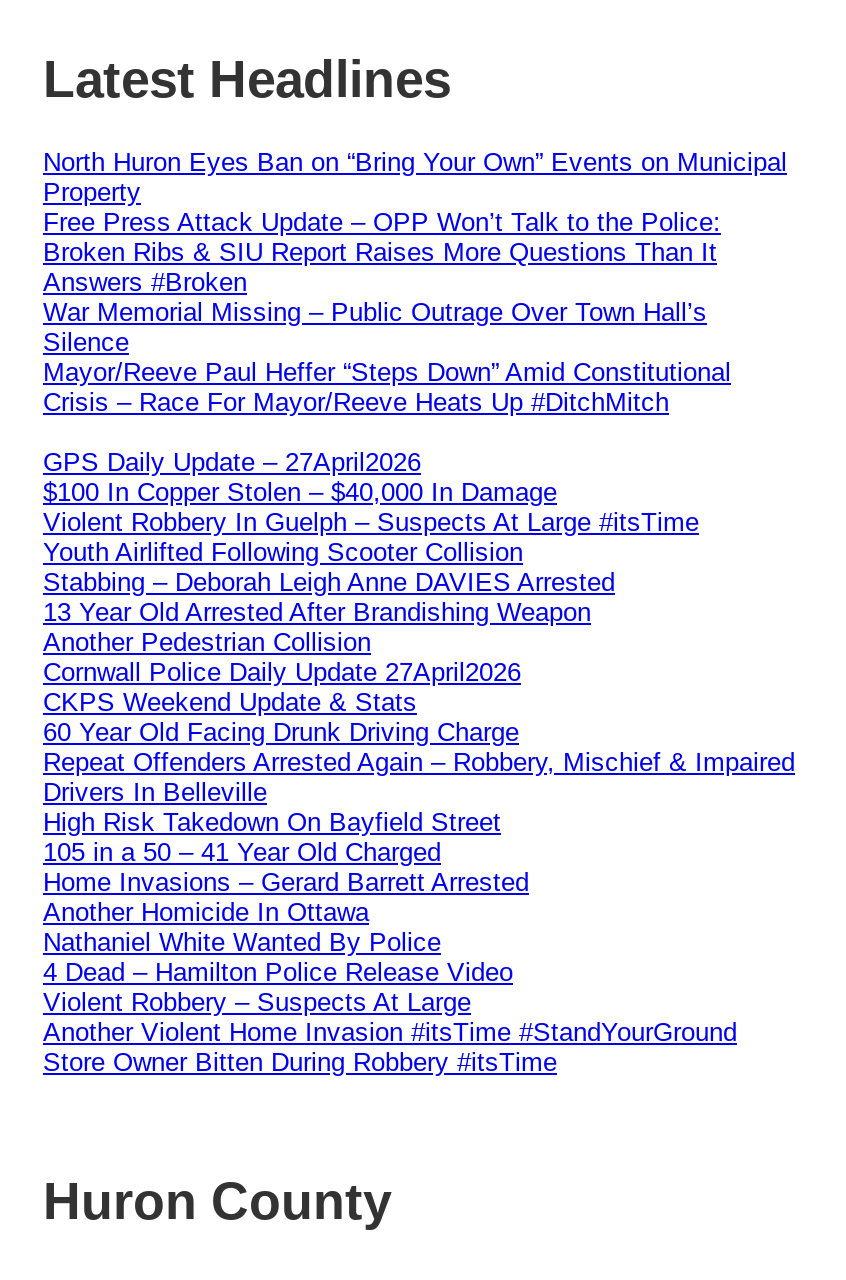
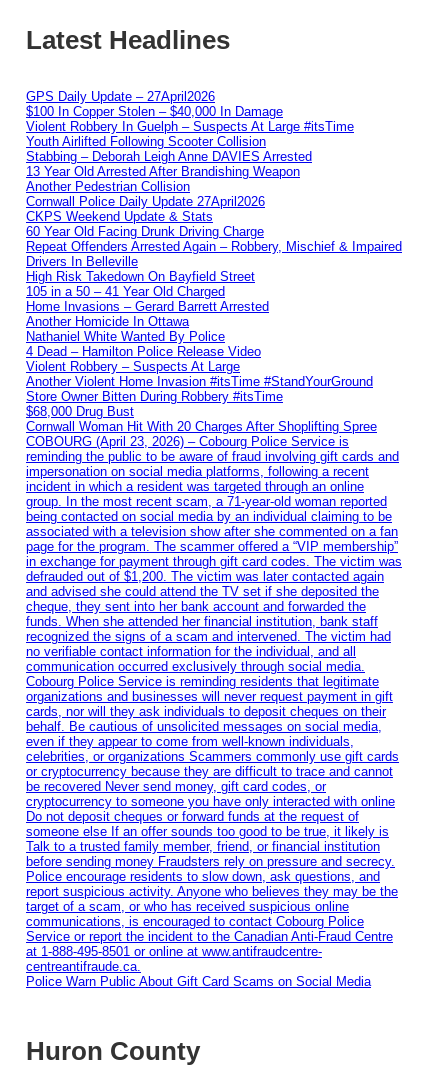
[43,146,787,416] North Huron Eyes Ban on “Bring Your Own” Events on Municipal | Property | Free Press Attack Update – OPP Won’t Talk to the Police: | Broken Ribs & SIU Report Raises More Questions Than It | Answers #Broken | War Memorial Missing – Public Outrage Over Town Hall’s | Silence | Mayor/Reeve Paul Heffer “Steps Down” Amid Constitutional | Crisis – Race For Mayor/Reeve Heats Up #DitchMitch -> none
moved [43,446,795,1076] -> [26,88,402,403]: GPS Daily Update – 27April2026 | $100 In Copper Stolen – $40,000 In Damage | Violent Robbery In Guelph – Suspects At Large #itsTime | ... | Another Violent Home Invasion #itsTime #StandYourGround | Store Owner Bitten During Robbery #itsTime
none -> [26,403,402,988] $68,000 Drug Bust | Cornwall Woman Hit With 20 Charges After Shoplifting Spree | COBOURG (April 23, 2026) – Cobourg Police Service is | reminding the public to be aware of fraud involving gift cards and | impersonation on social media platforms, following a recent | incident in which a resident was targeted through an online | group. In the most recent scam, a 71-year-old woman reported | being contacted on social media by an individual claiming to be | associated with a television show after she commented on a fan | page for the program. The scammer offered a “VIP membership” | in exchange for payment through gift card codes. The victim was | defrauded out of $1,200. The victim was later contacted again | and advised she could attend the TV set if she deposited the | cheque, they sent into her bank account and forwarded the | funds. When she attended her financial institution, bank staff | recognized the signs of a scam and intervened. The victim had | no verifiable contact information for the individual, and all | communication occurred exclusively through social media. | Cobourg Police Service is reminding residents that legitimate | organizations and businesses will never request payment in gift | cards, nor will they ask individuals to deposit cheques on their | behalf. Be cautious of unsolicited messages on social media, | even if they appear to come from well-known individuals, | celebrities, or organizations Scammers commonly use gift cards | or cryptocurrency because they are difficult to trace and cannot | be recovered Never send money, gift card codes, or | cryptocurrency to someone you have only interacted with online | Do not deposit cheques or forward funds at the request of | someone else If an offer sounds too good to be true, it likely is | Talk to a trusted family member, friend, or financial institution | before sending money Fraudsters rely on pressure and secrecy. | Police encourage residents to slow down, ask questions, and | report suspicious activity. Anyone who believes they may be the | target of a scam, or who has received suspicious online | communications, is encouraged to contact Cobourg Police | Service or report the incident to the Canadian Anti‑Fraud Centre | at 1‑888‑495‑8501 or online at www.antifraudcentre- | centreantifraude.ca. | Police Warn Public About Gift Card Scams on Social Media

